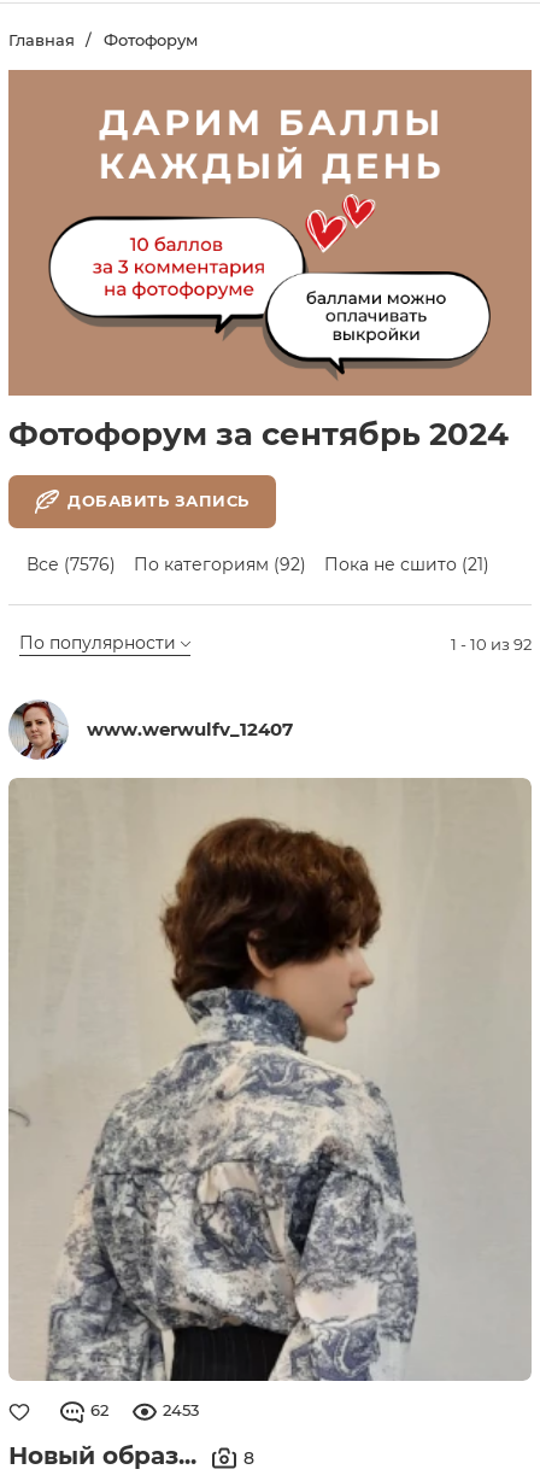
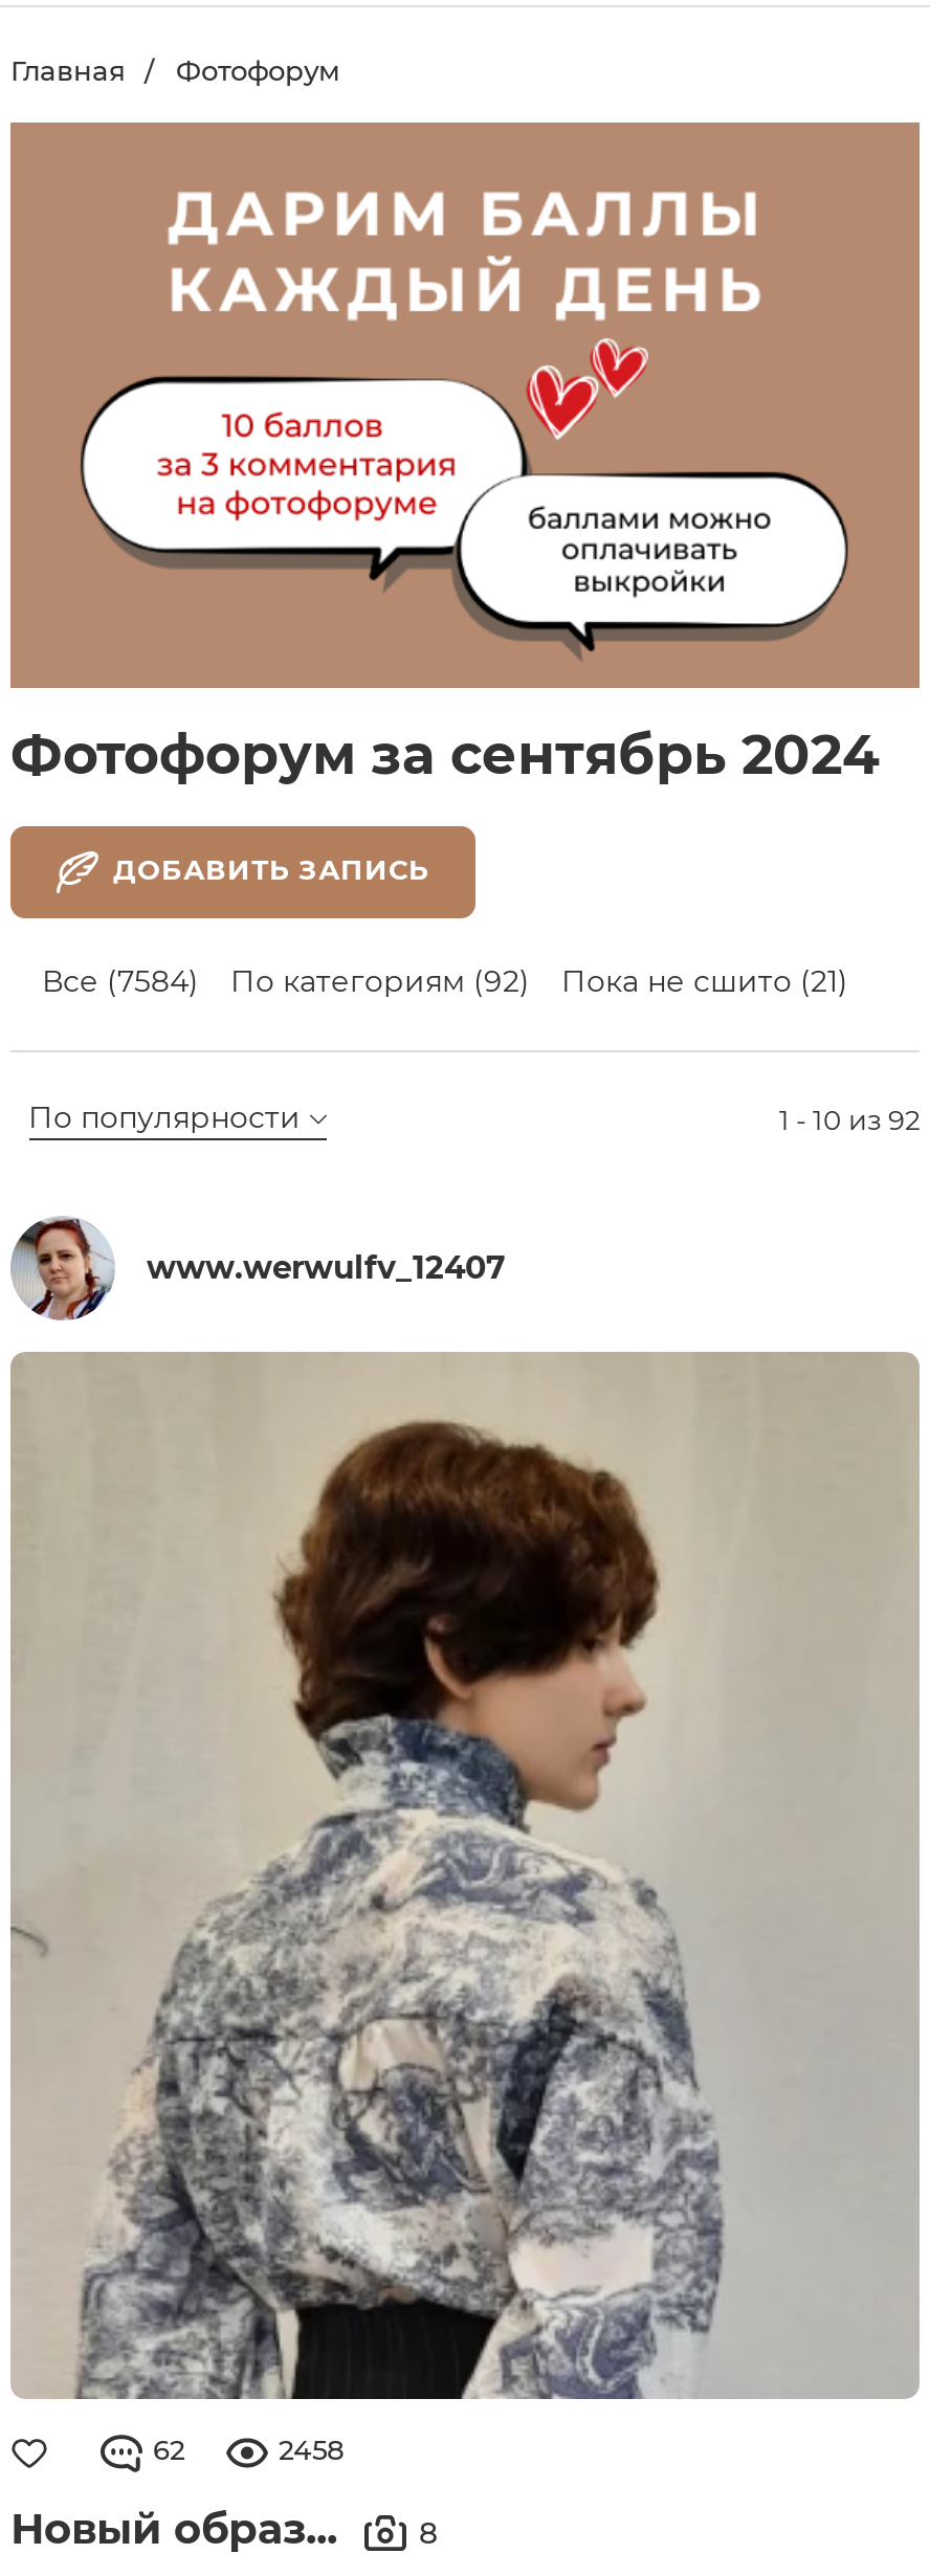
[27,553,489,575] Все (7576) По категориям (92) Пока не сшито (21) -> [42,962,848,1000] Все (7584) По категориям (92) Пока не сшито (21)
[163,1401,199,1420] 2453 -> [279,2434,344,2467] 2458

